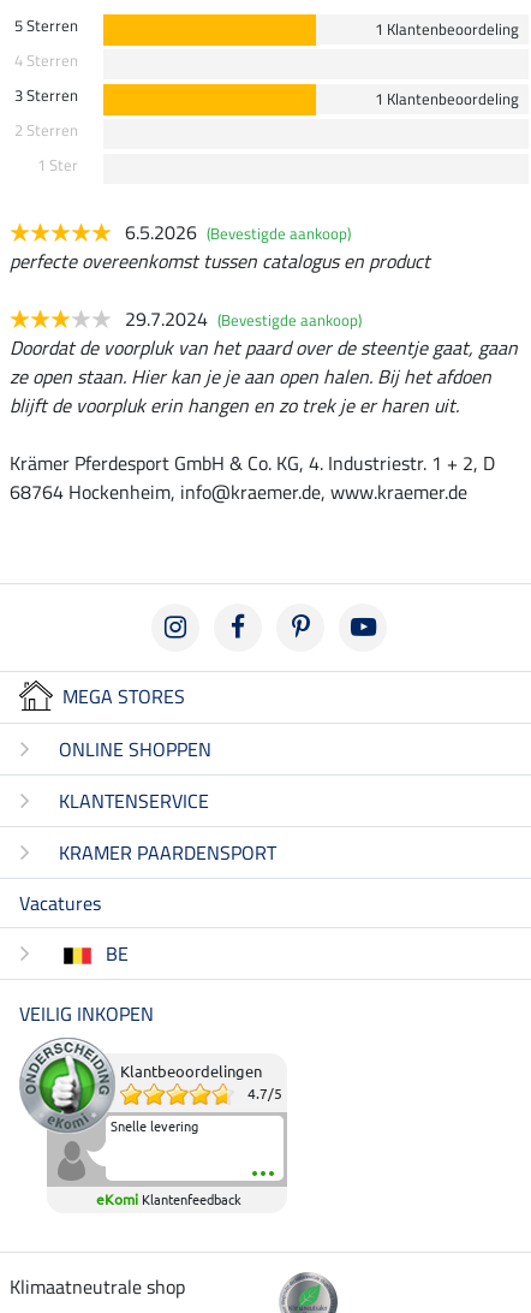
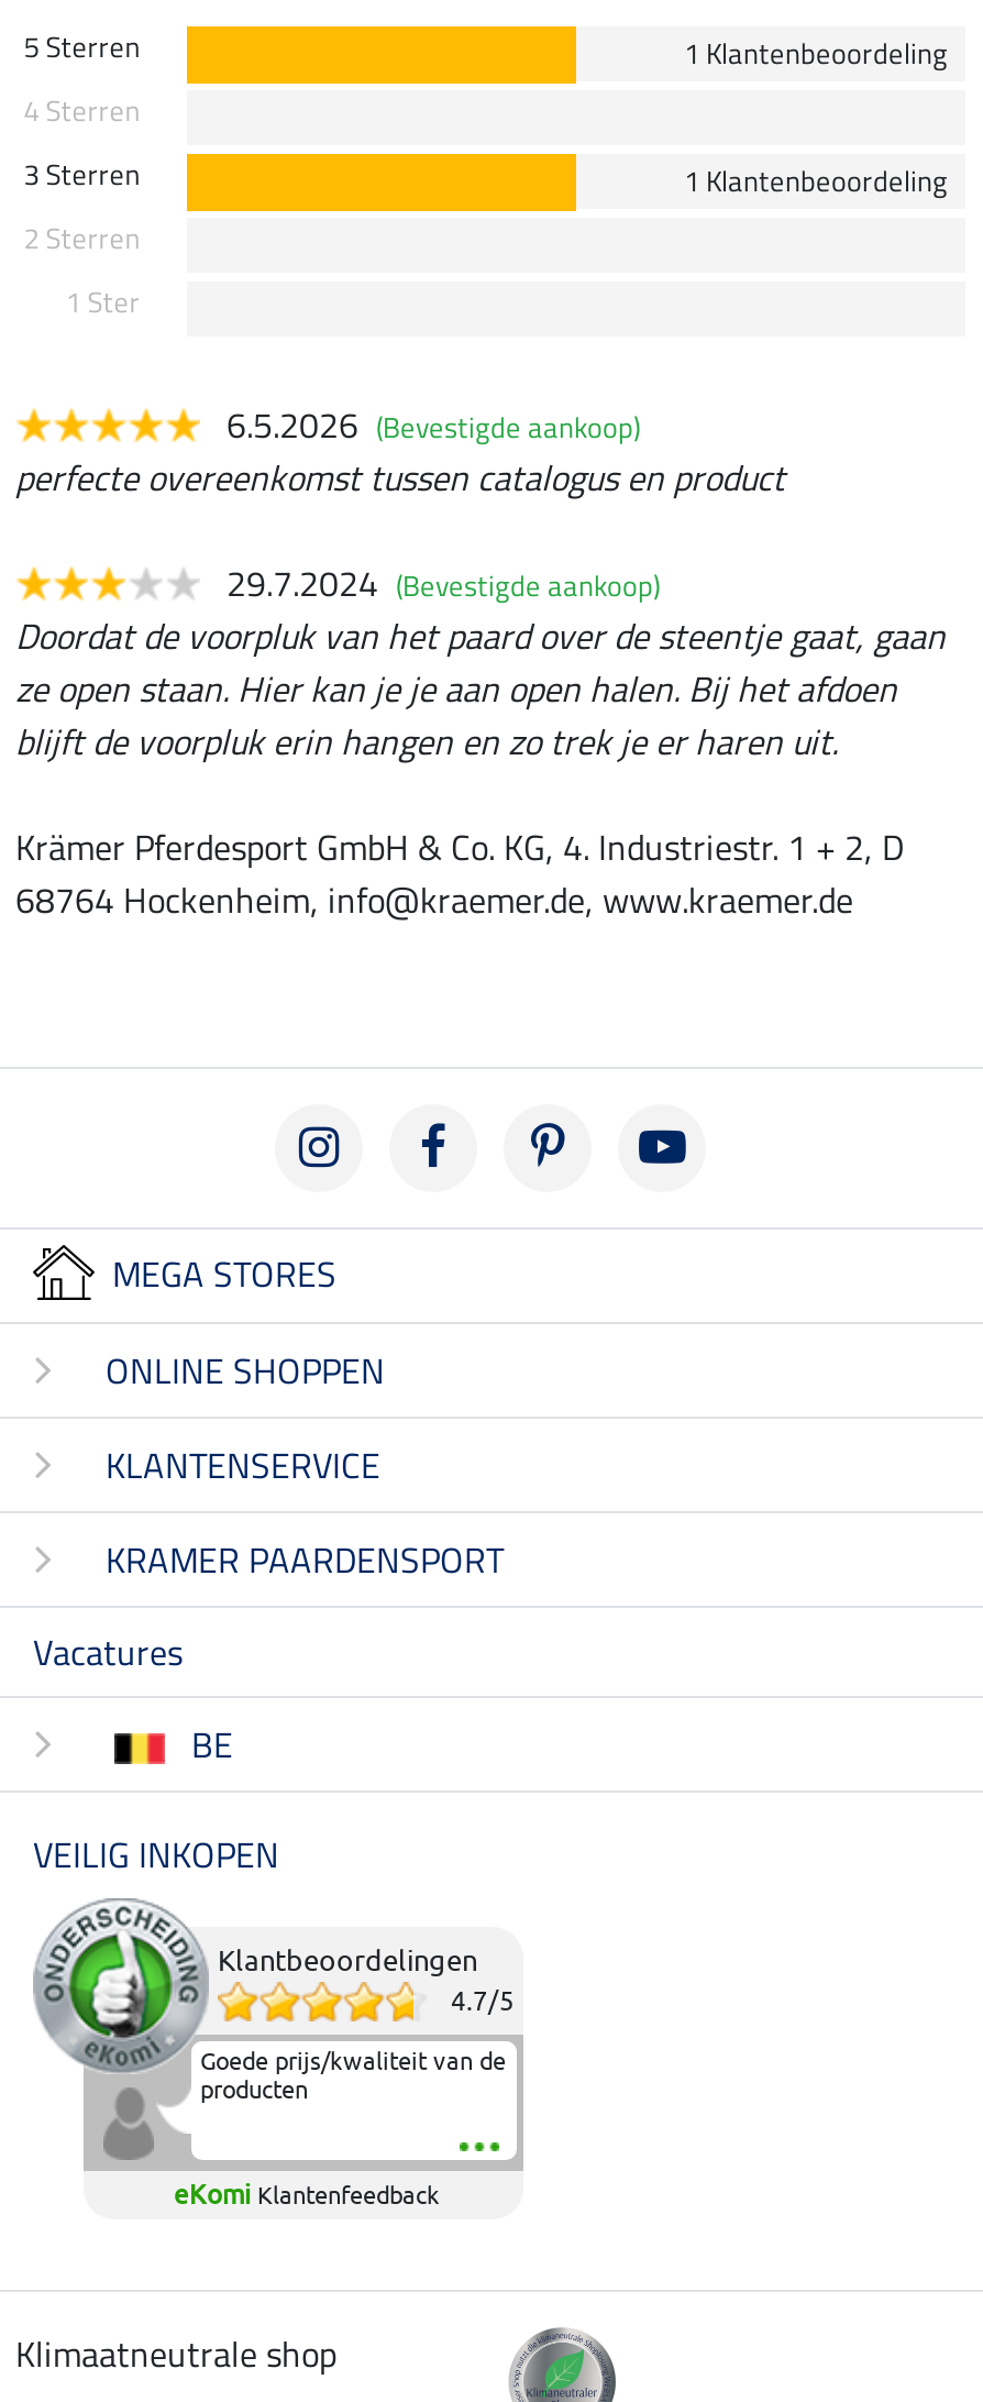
[111,1120,198,1134] Snelle levering -> [200,2048,506,2103] Goede prijs/kwaliteit van de | producten

